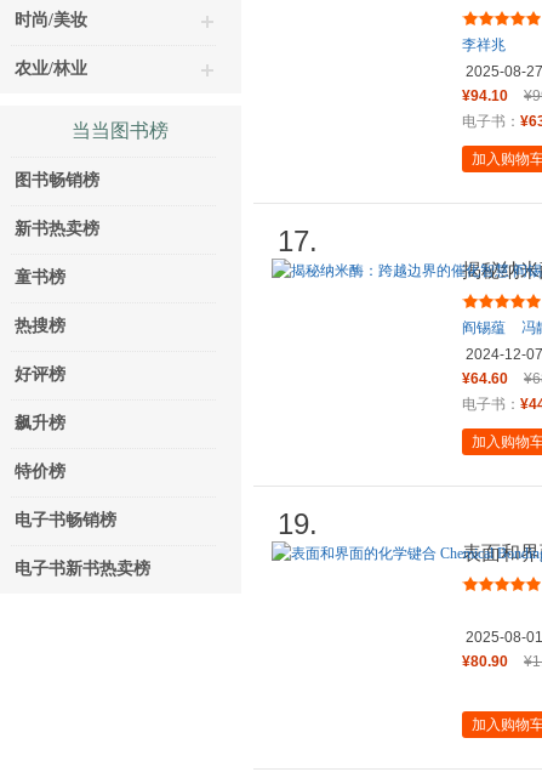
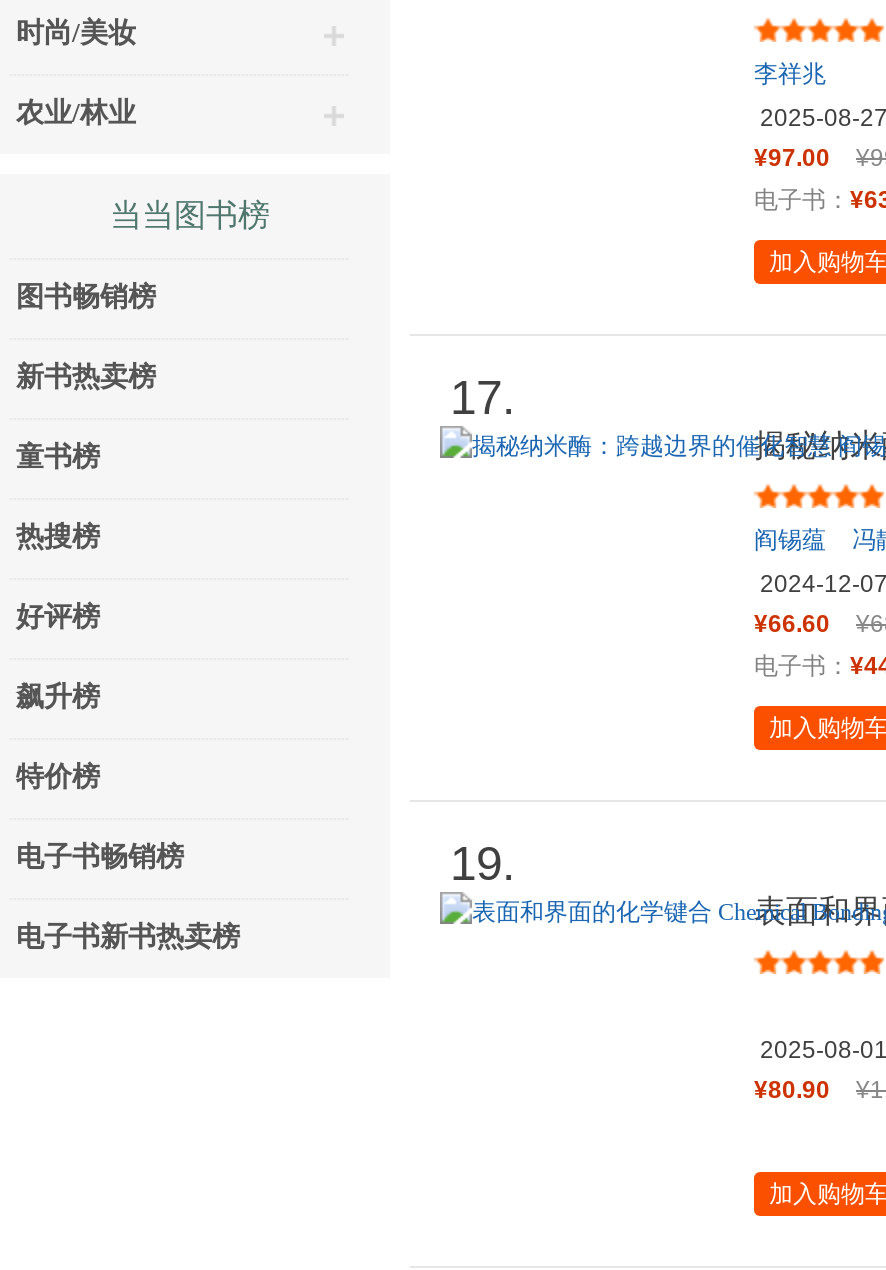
[462,87,508,104] ¥94.10 -> [754,144,830,172] ¥97.00
[462,370,508,387] ¥64.60 -> [754,610,830,638] ¥66.60

